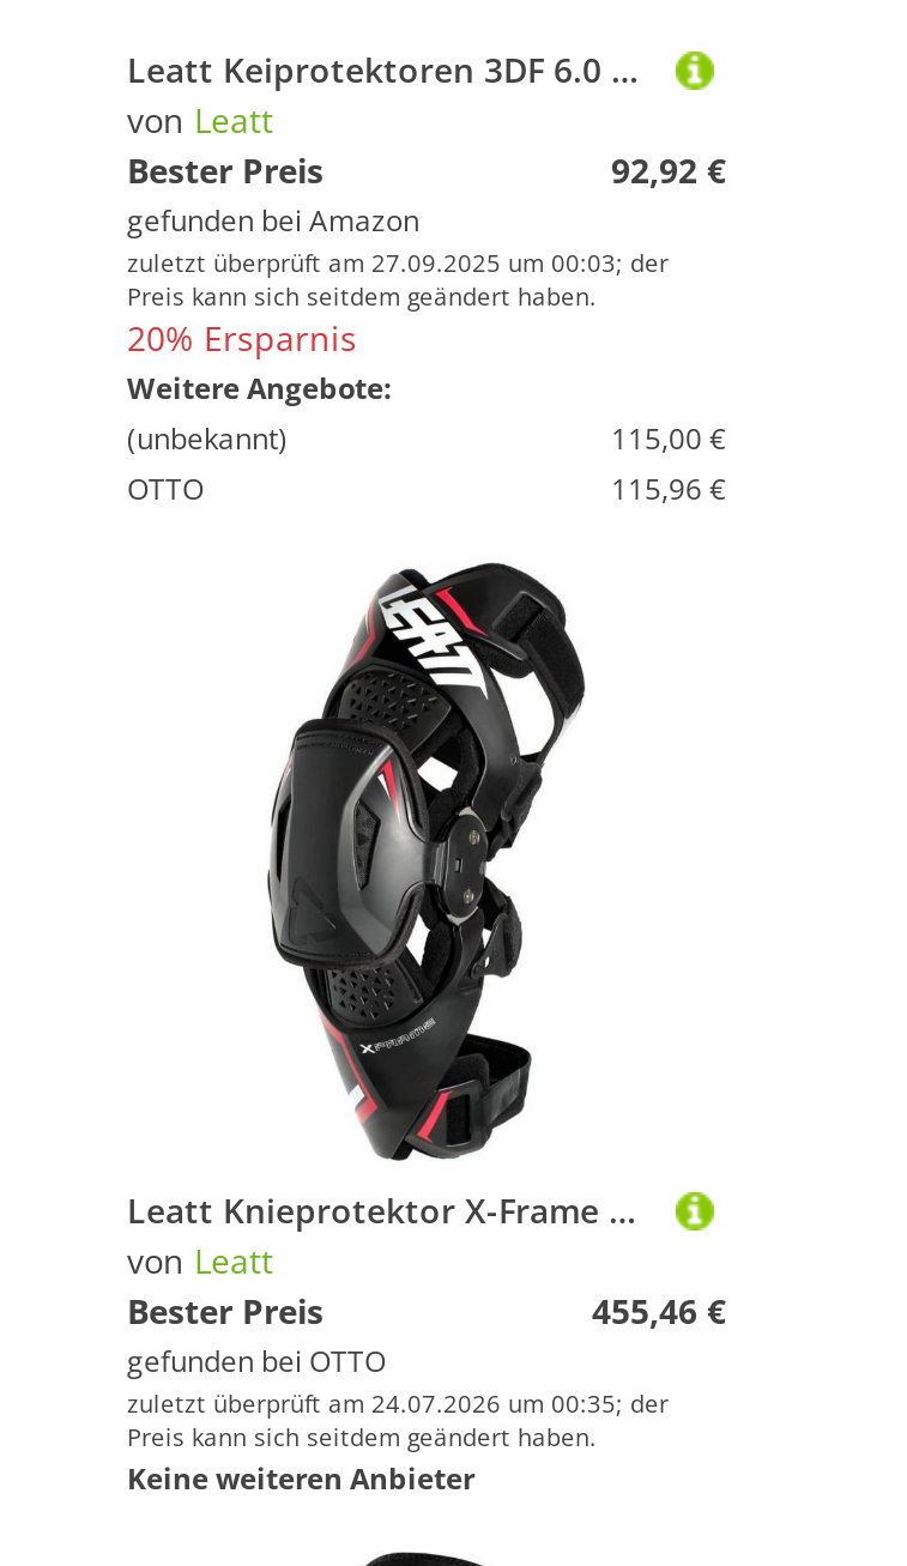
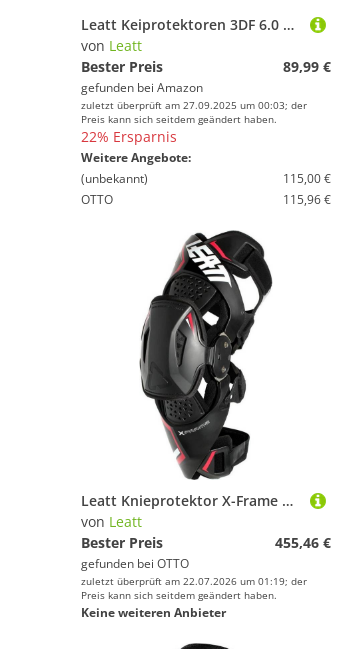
[611,147,726,193] 92,92 € -> [283,57,331,76] 89,99 €
[127,315,357,361] 20% Ersparnis -> [81,127,177,146] 22% Ersparnis
[127,1386,669,1420] zuletzt überprüft am 24.07.2026 um 00:35; der -> [81,574,307,588] zuletzt überprüft am 22.07.2026 um 01:19; der

